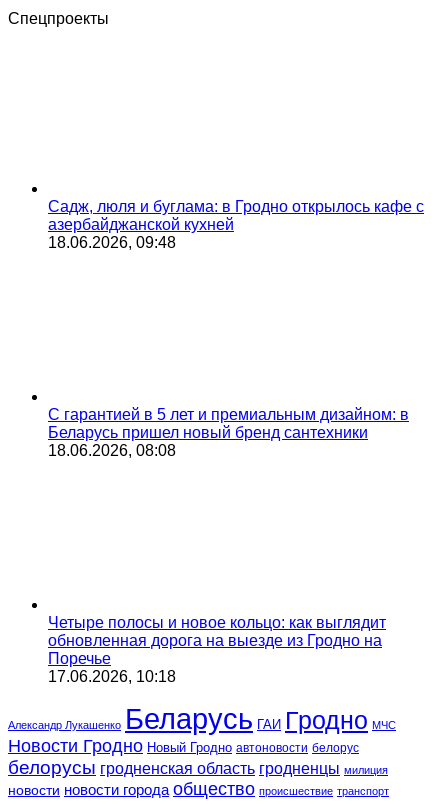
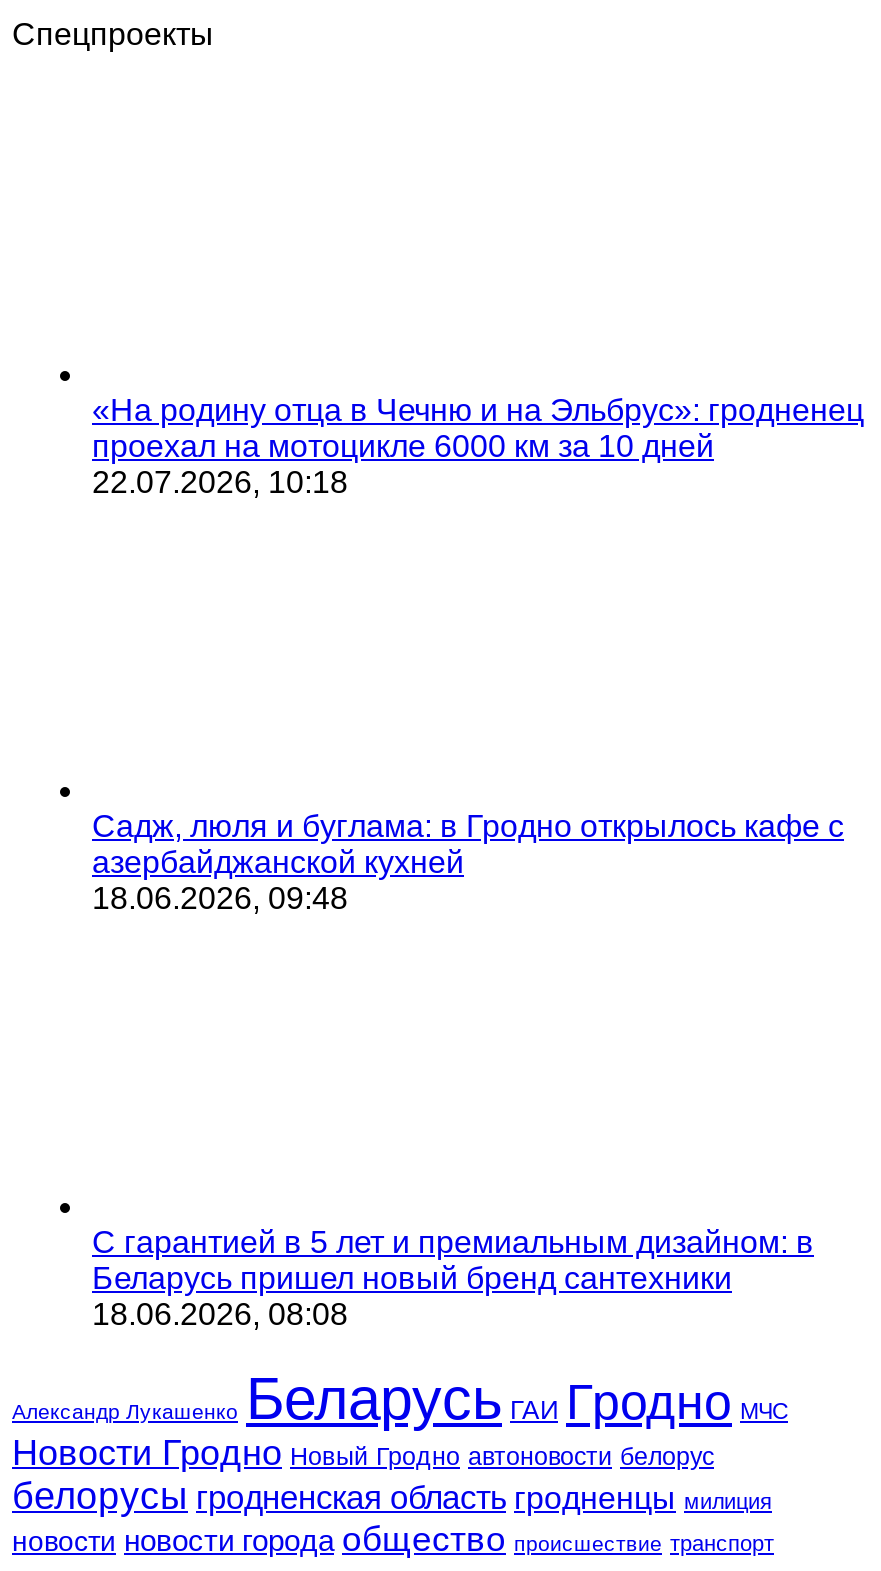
none -> [92,392,864,498] «На родину отца в Чечню и на Эльбрус»: гродненец | проехал на мотоцикле 6000 км за 10 дней | 22.07.2026, 10:18
moved [48,198,424,459] -> [92,808,844,1330]: Садж, люля и буглама: в Гродно открылось кафе с | азербайджанской кухней | 18.06.2026, 09:48 | С гарантией в 5 лет и премиальным дизайном: в | Беларусь пришел новый бренд сантехники | 18.06.2026, 08:08
[48,614,386,685] Четыре полосы и новое кольцо: как выглядит | обновленная дорога на выезде из Гродно на | Поречье | 17.06.2026, 10:18 -> none

